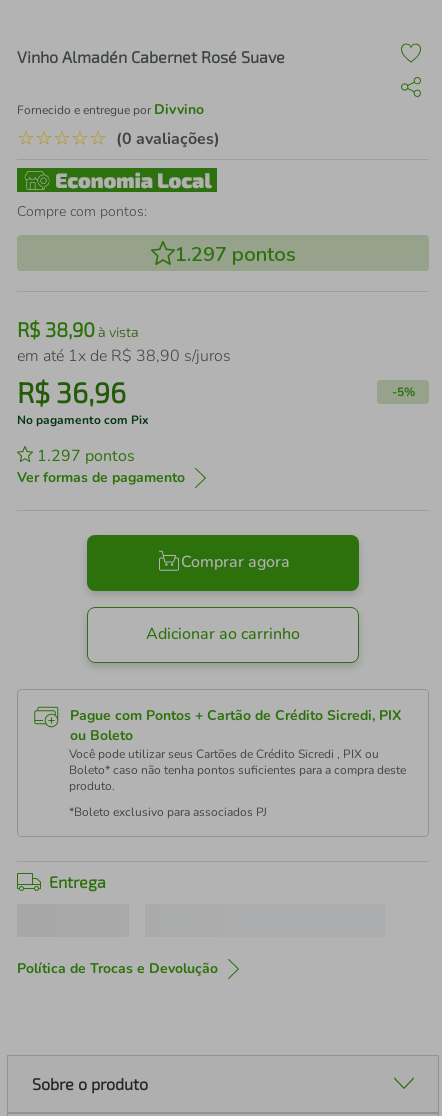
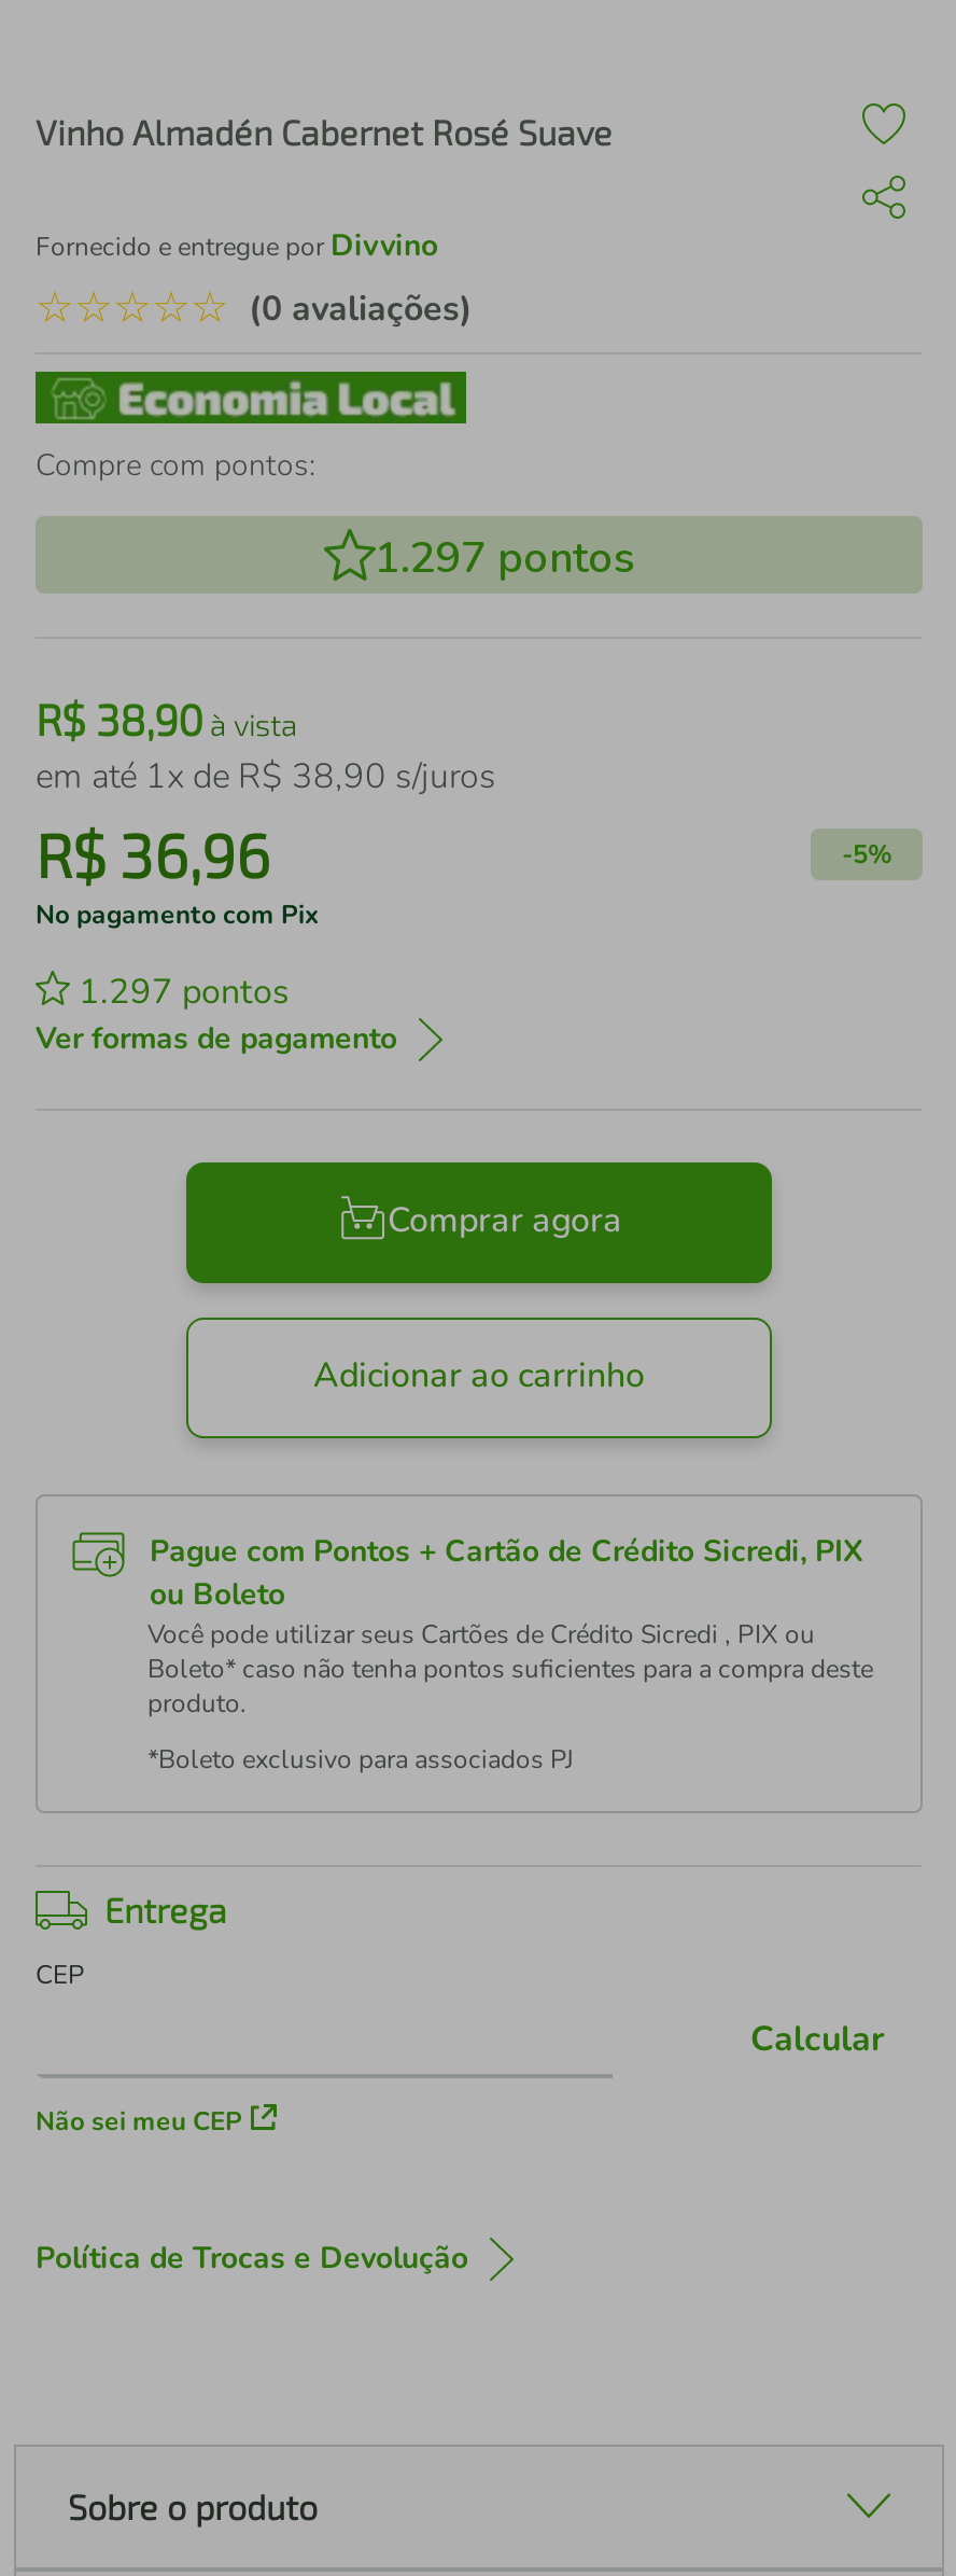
none -> [36,1958,85,1992] CEP
none -> [36,2104,242,2139] Não sei meu CEP
none -> [750,2017,884,2064] Calcular

